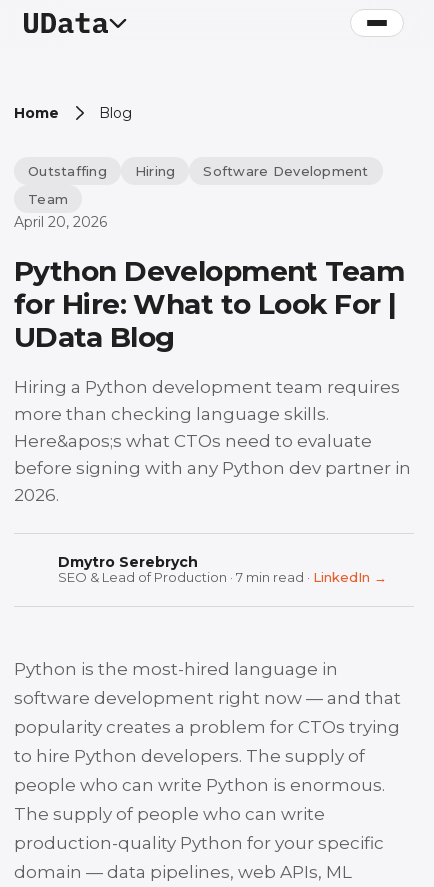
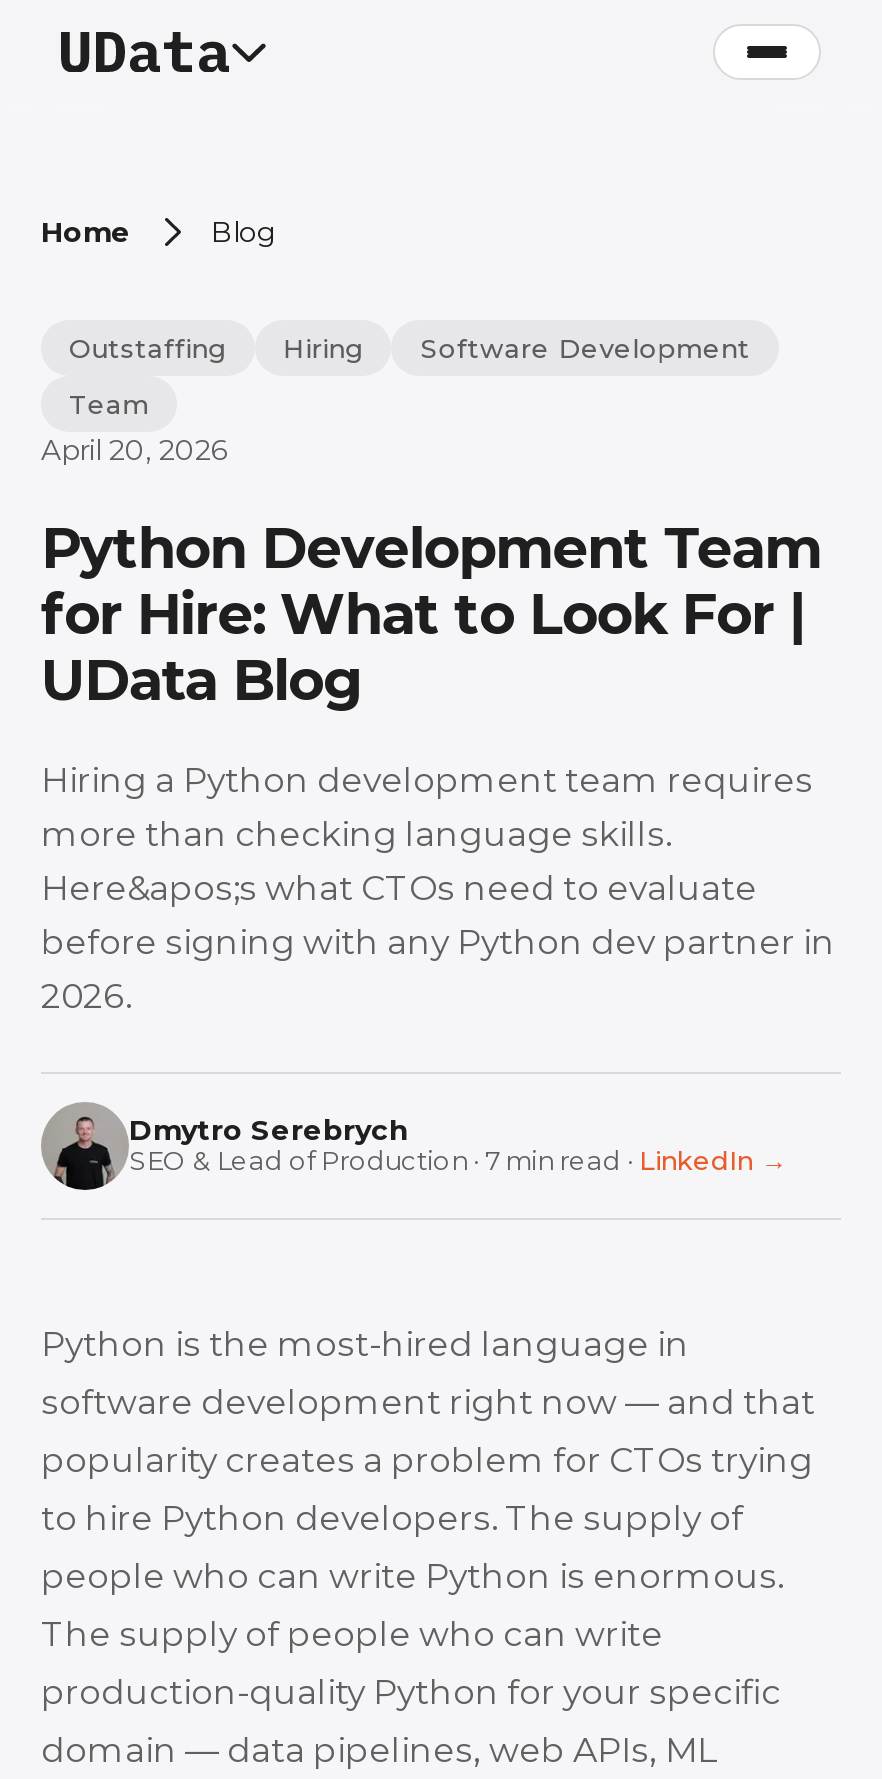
none -> [39,1102,123,1192] [image]

